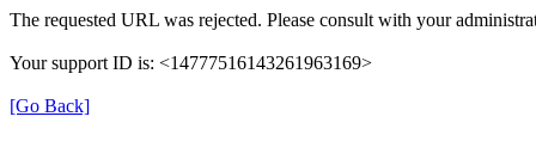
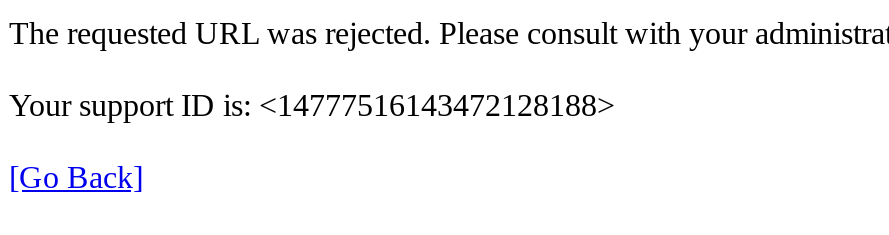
[10,53,372,73] Your support ID is: <14777516143261963169> -> [9,88,615,122] Your support ID is: <14777516143472128188>

